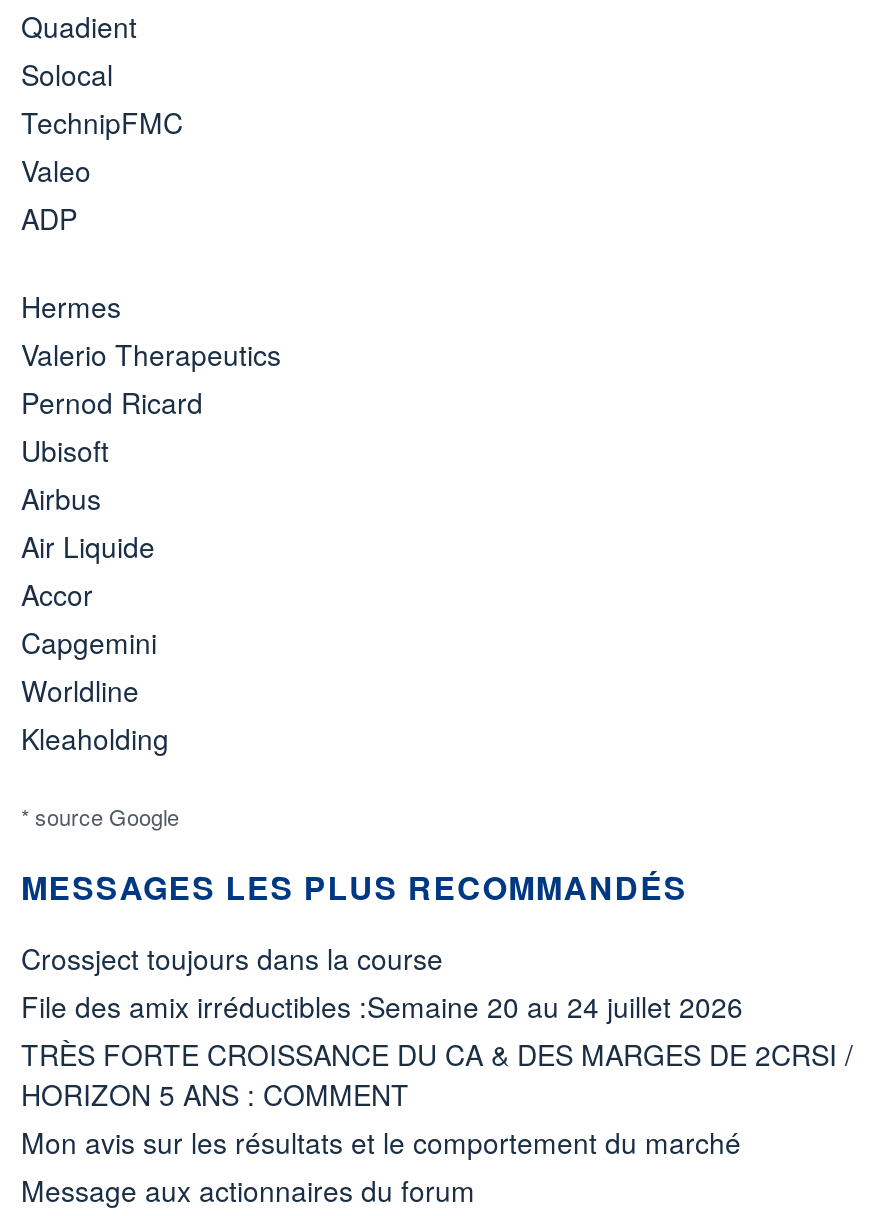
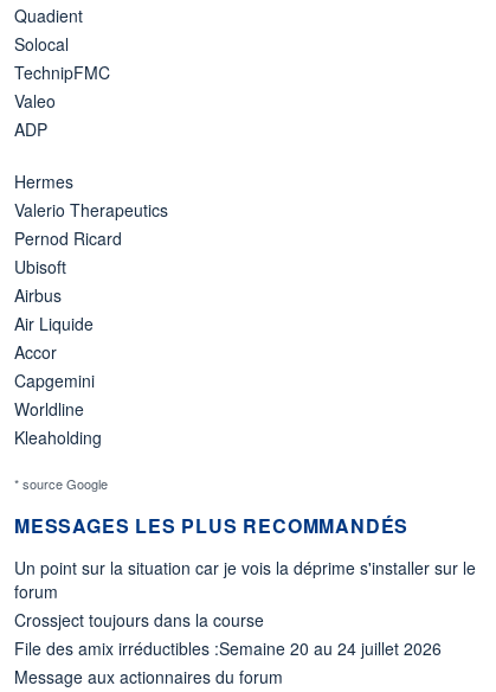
none -> [14,556,476,603] Un point sur la situation car je vois la déprime s'installer sur le | forum
moved [21,938,743,1026] -> [14,608,442,660]: Crossject toujours dans la course | File des amix irréductibles :Semaine 20 au 24 juillet 2026
[21,1034,853,1162] TRÈS FORTE CROISSANCE DU CA & DES MARGES DE 2CRSI / | HORIZON 5 ANS : COMMENT | Mon avis sur les résultats et le comportement du marché -> none

